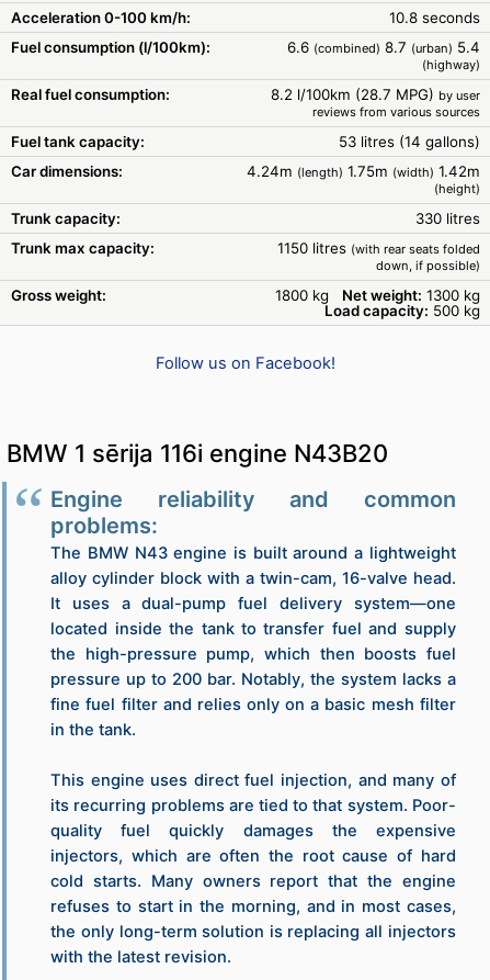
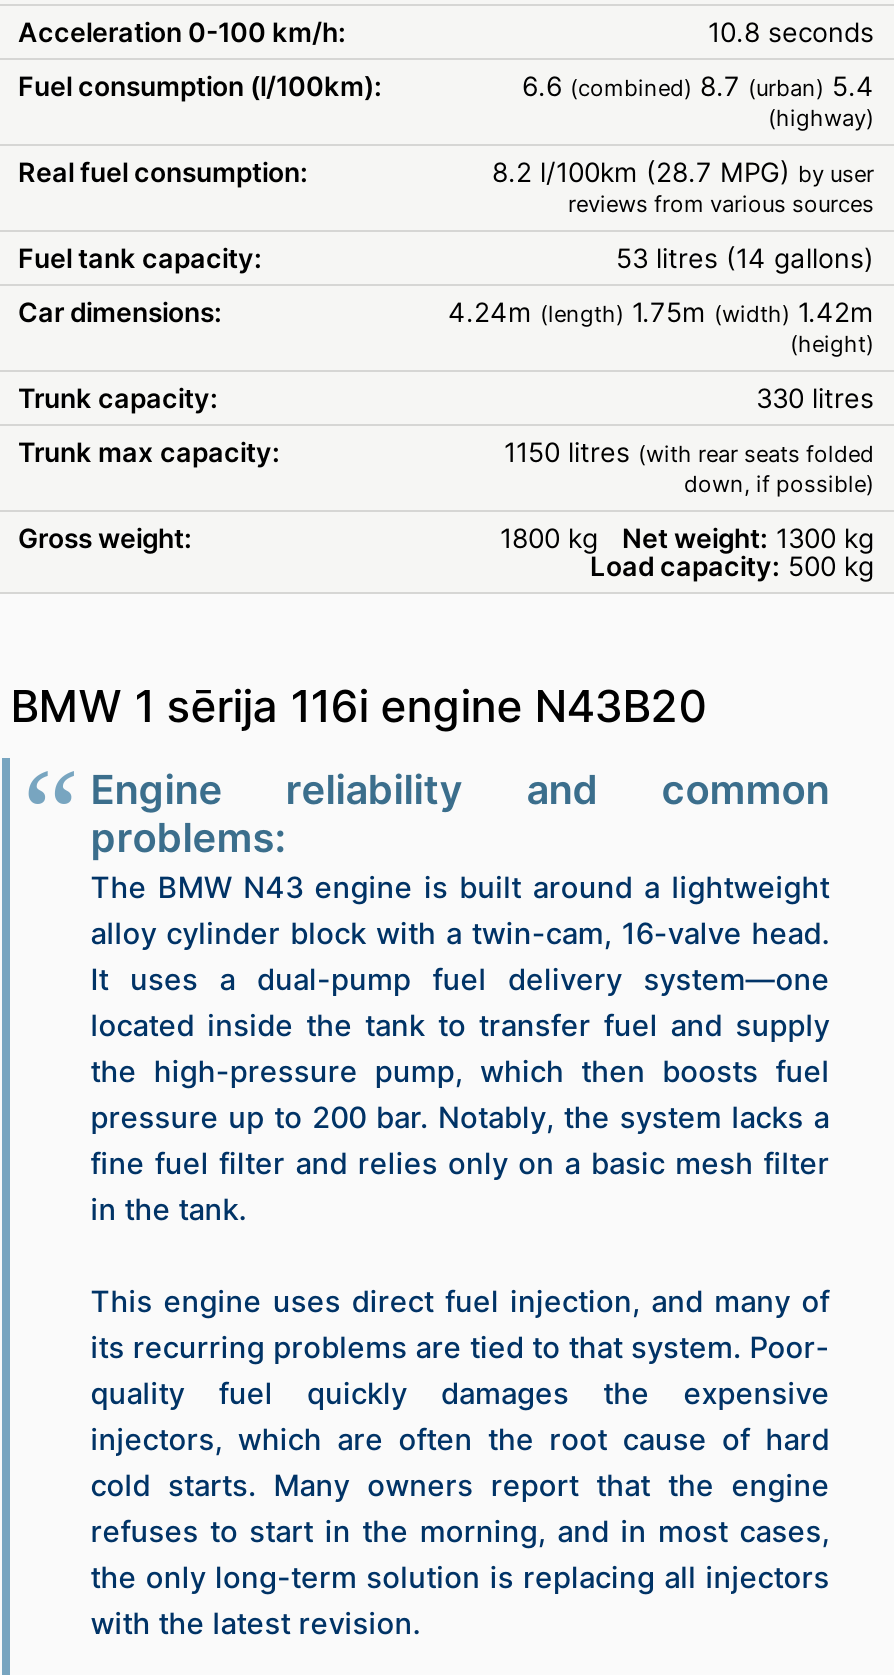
[156,353,335,373] Follow us on Facebook! -> none

